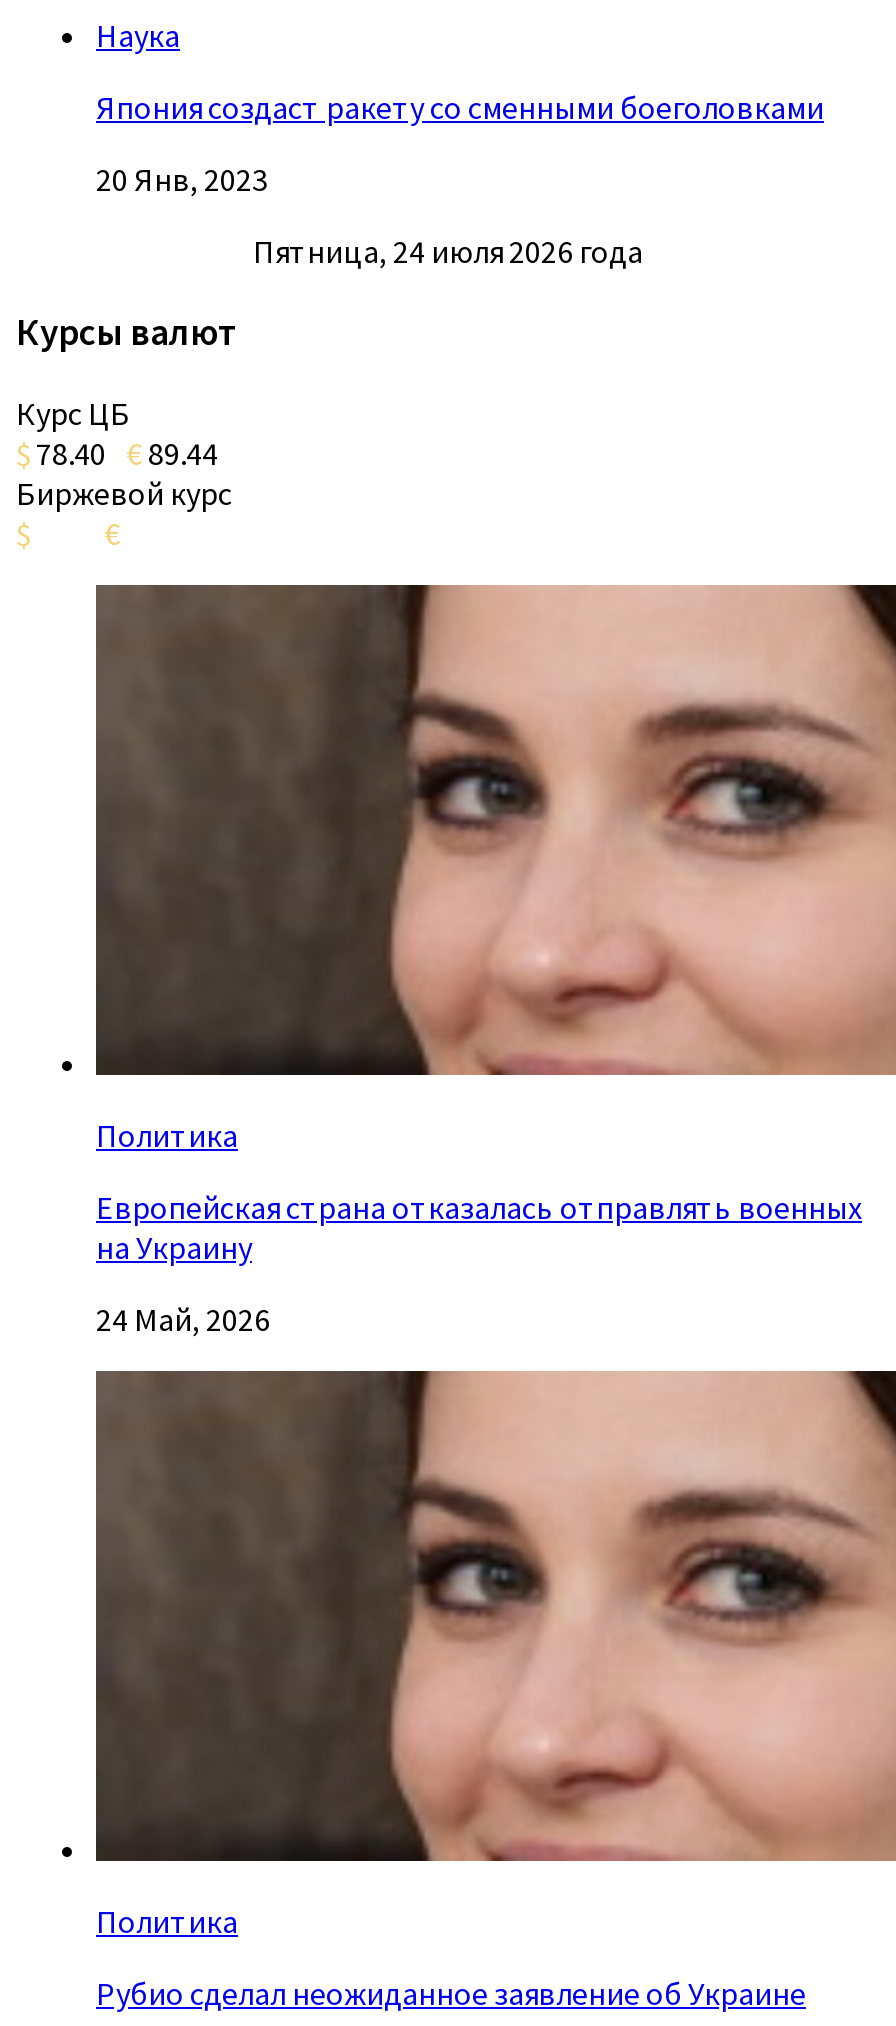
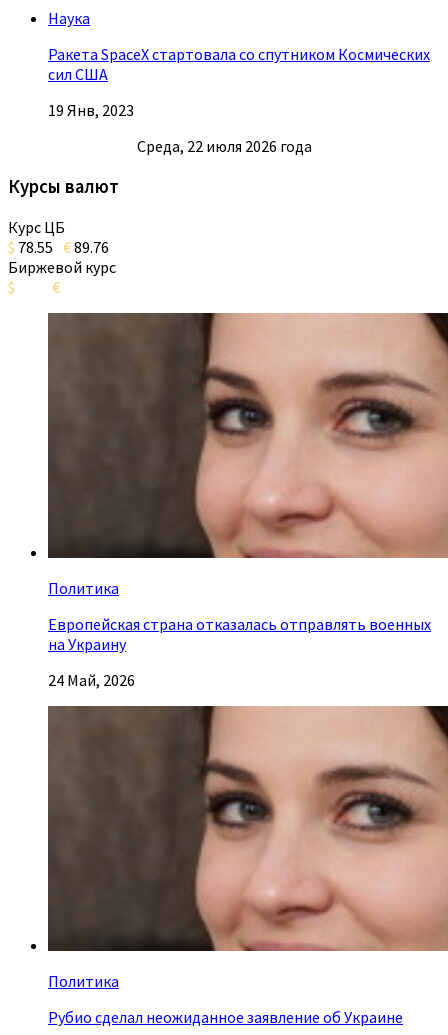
[96,88,824,128] Япония создаст ракету со сменными боеголовками -> [48,44,430,84] Ракета SpaceX стартовала со спутником Космических | сил США
[96,160,268,200] 20 Янв, 2023 -> [48,100,134,120] 19 Янв, 2023
[253,232,643,272] Пятница, 24 июля 2026 года -> [136,136,311,156] Среда, 22 июля 2026 года
[16,432,218,472] $ 78.40 € 89.44 -> [8,237,109,257] $ 78.55 € 89.76

